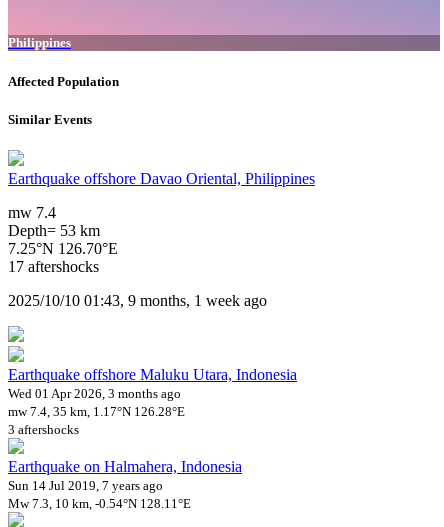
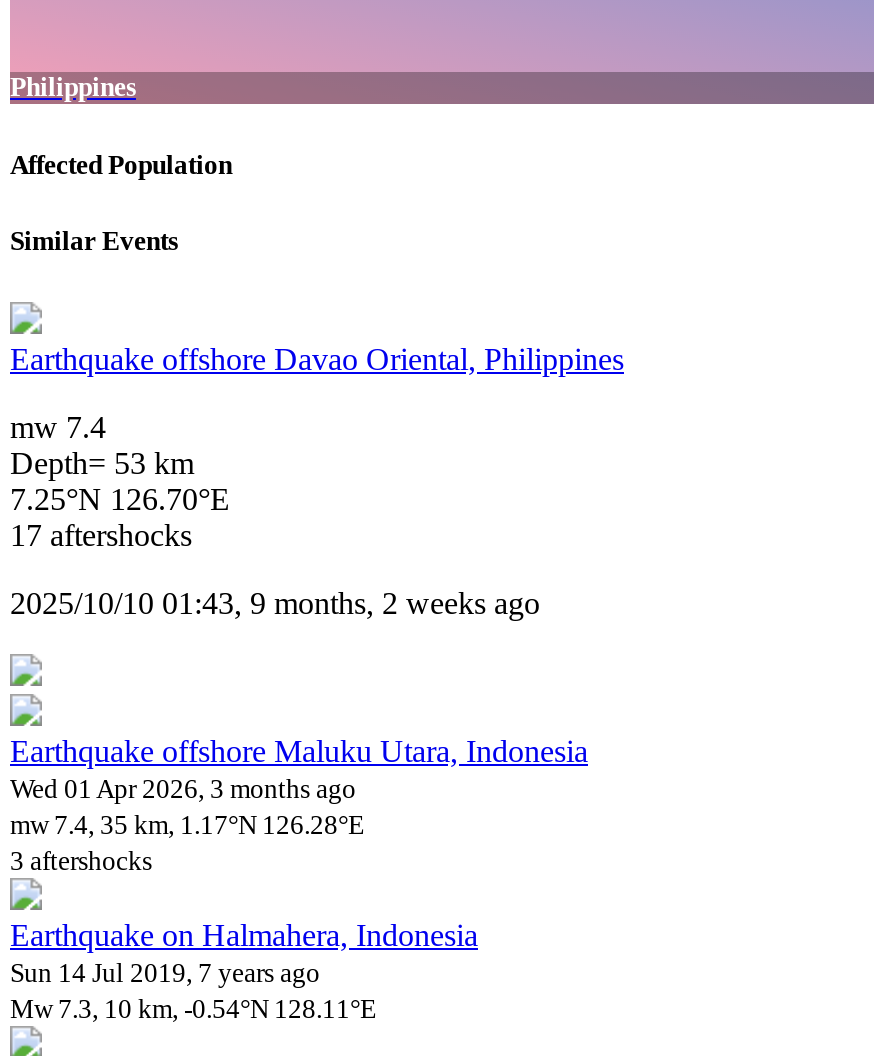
[8,292,267,309] 2025/10/10 01:43, 9 months, 1 week ago -> [10,586,540,620] 2025/10/10 01:43, 9 months, 2 weeks ago

